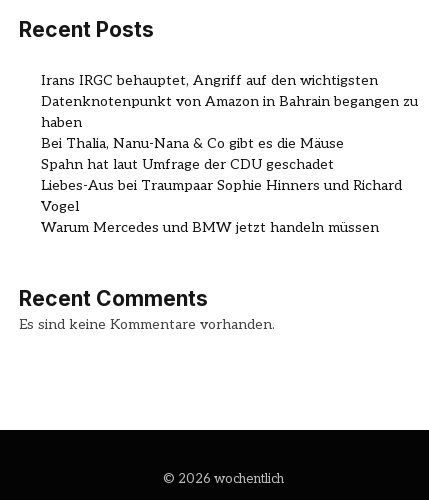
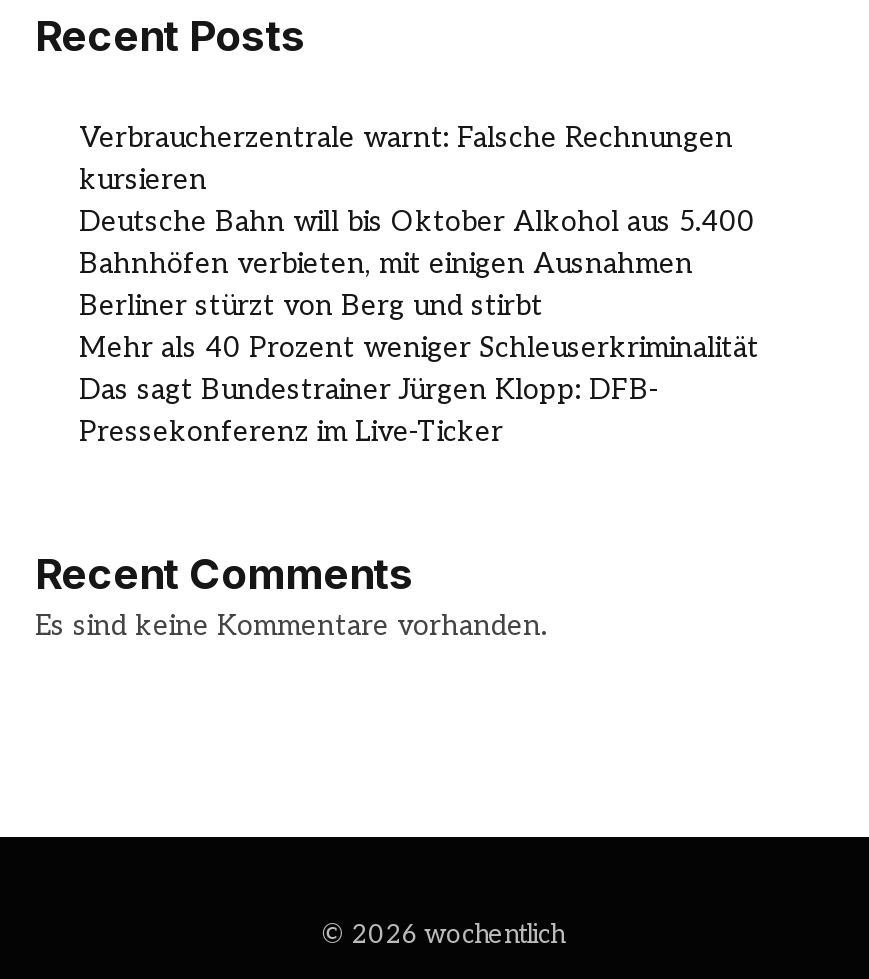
[41,72,418,236] Irans IRGC behauptet, Angriff auf den wichtigsten | Datenknotenpunkt von Amazon in Bahrain begangen zu | haben | Bei Thalia, Nanu-Nana & Co gibt es die Mäuse | Spahn hat laut Umfrage der CDU geschadet | Liebes-Aus bei Traumpaar Sophie Hinners und Richard | Vogel | Warum Mercedes und BMW jetzt handeln müssen -> [79,121,759,449] Verbraucherzentrale warnt: Falsche Rechnungen | kursieren | Deutsche Bahn will bis Oktober Alkohol aus 5.400 | Bahnhöfen verbieten, mit einigen Ausnahmen | Berliner stürzt von Berg und stirbt | Mehr als 40 Prozent weniger Schleuserkriminalität | Das sagt Bundestrainer Jürgen Klopp: DFB- | Pressekonferenz im Live-Ticker

